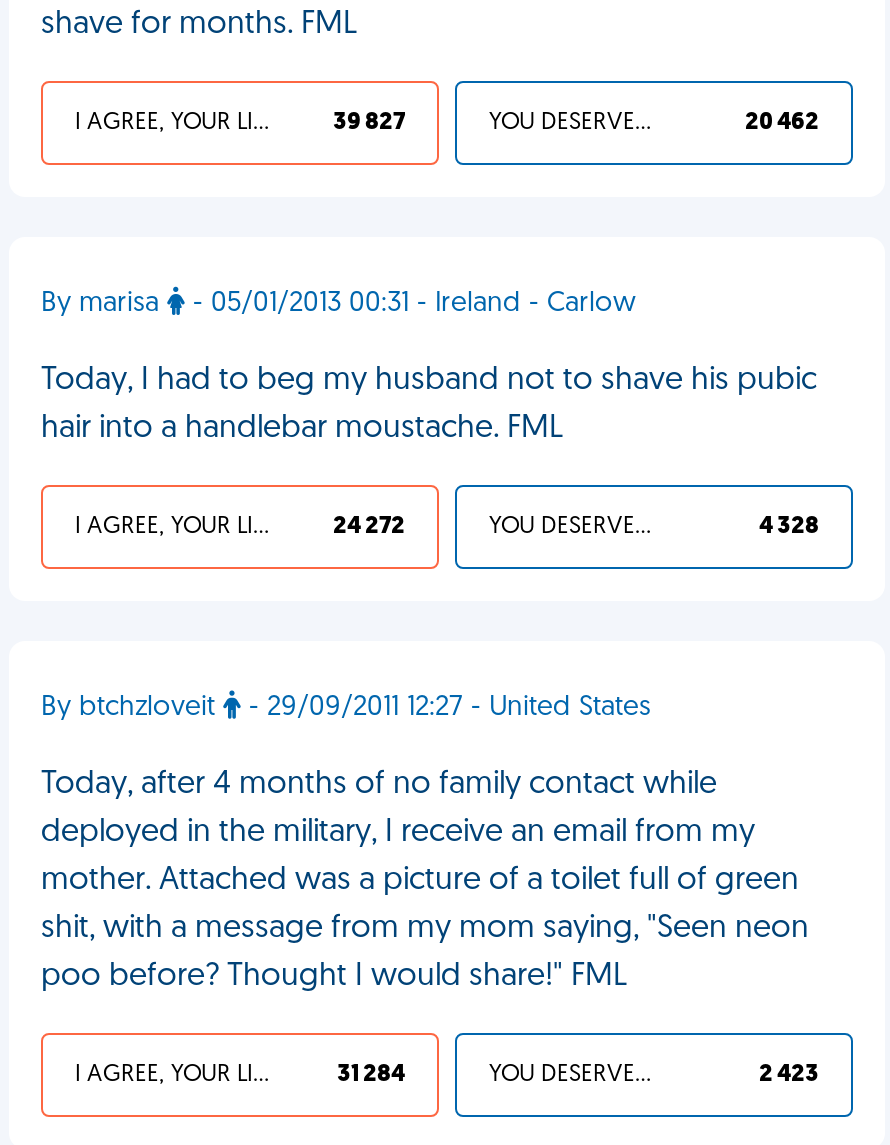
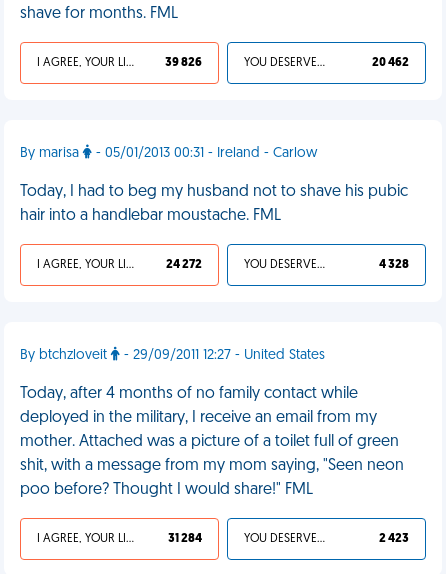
[333,111,405,135] 39 827 -> [165,57,202,69] 39 826

